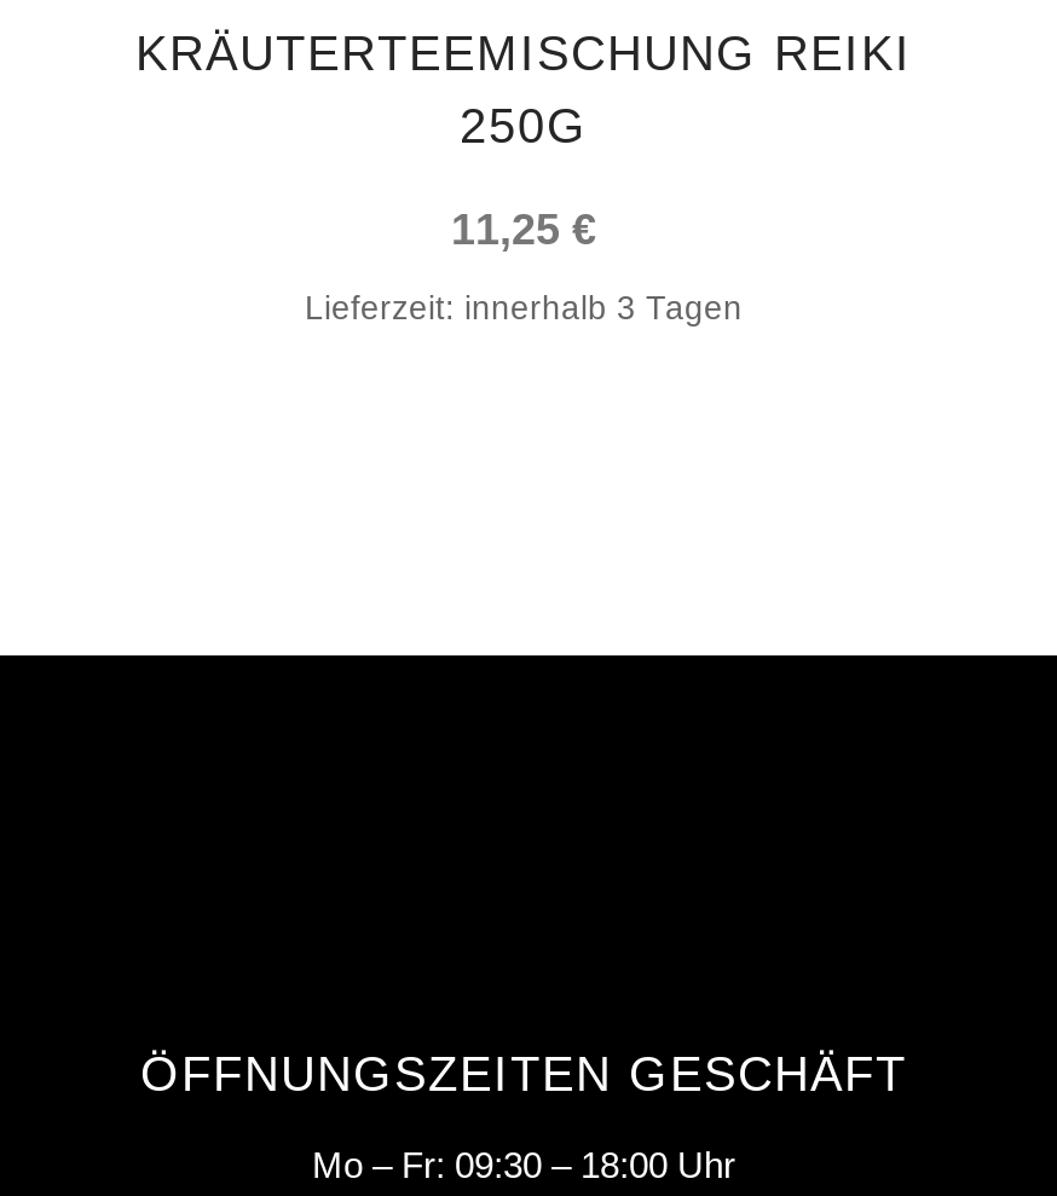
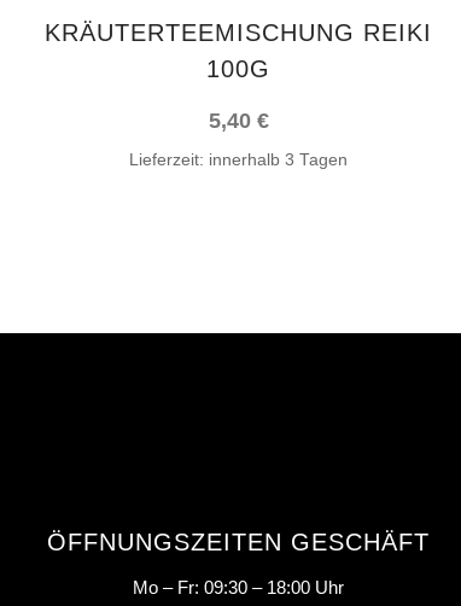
[460,99,588,152] 250G -> [207,55,271,82] 100G
[451,205,596,253] 11,25 € -> [209,108,269,133] 5,40 €

